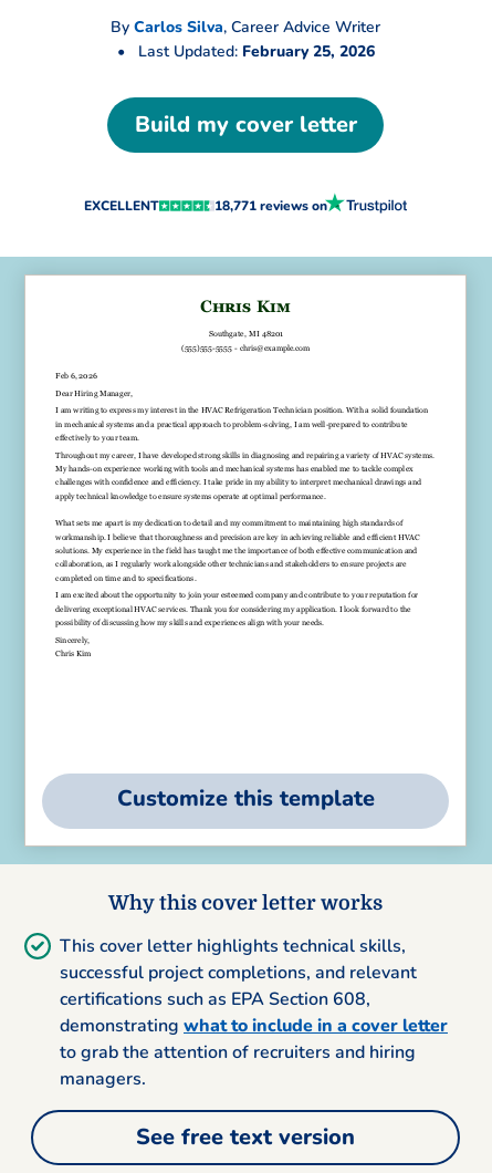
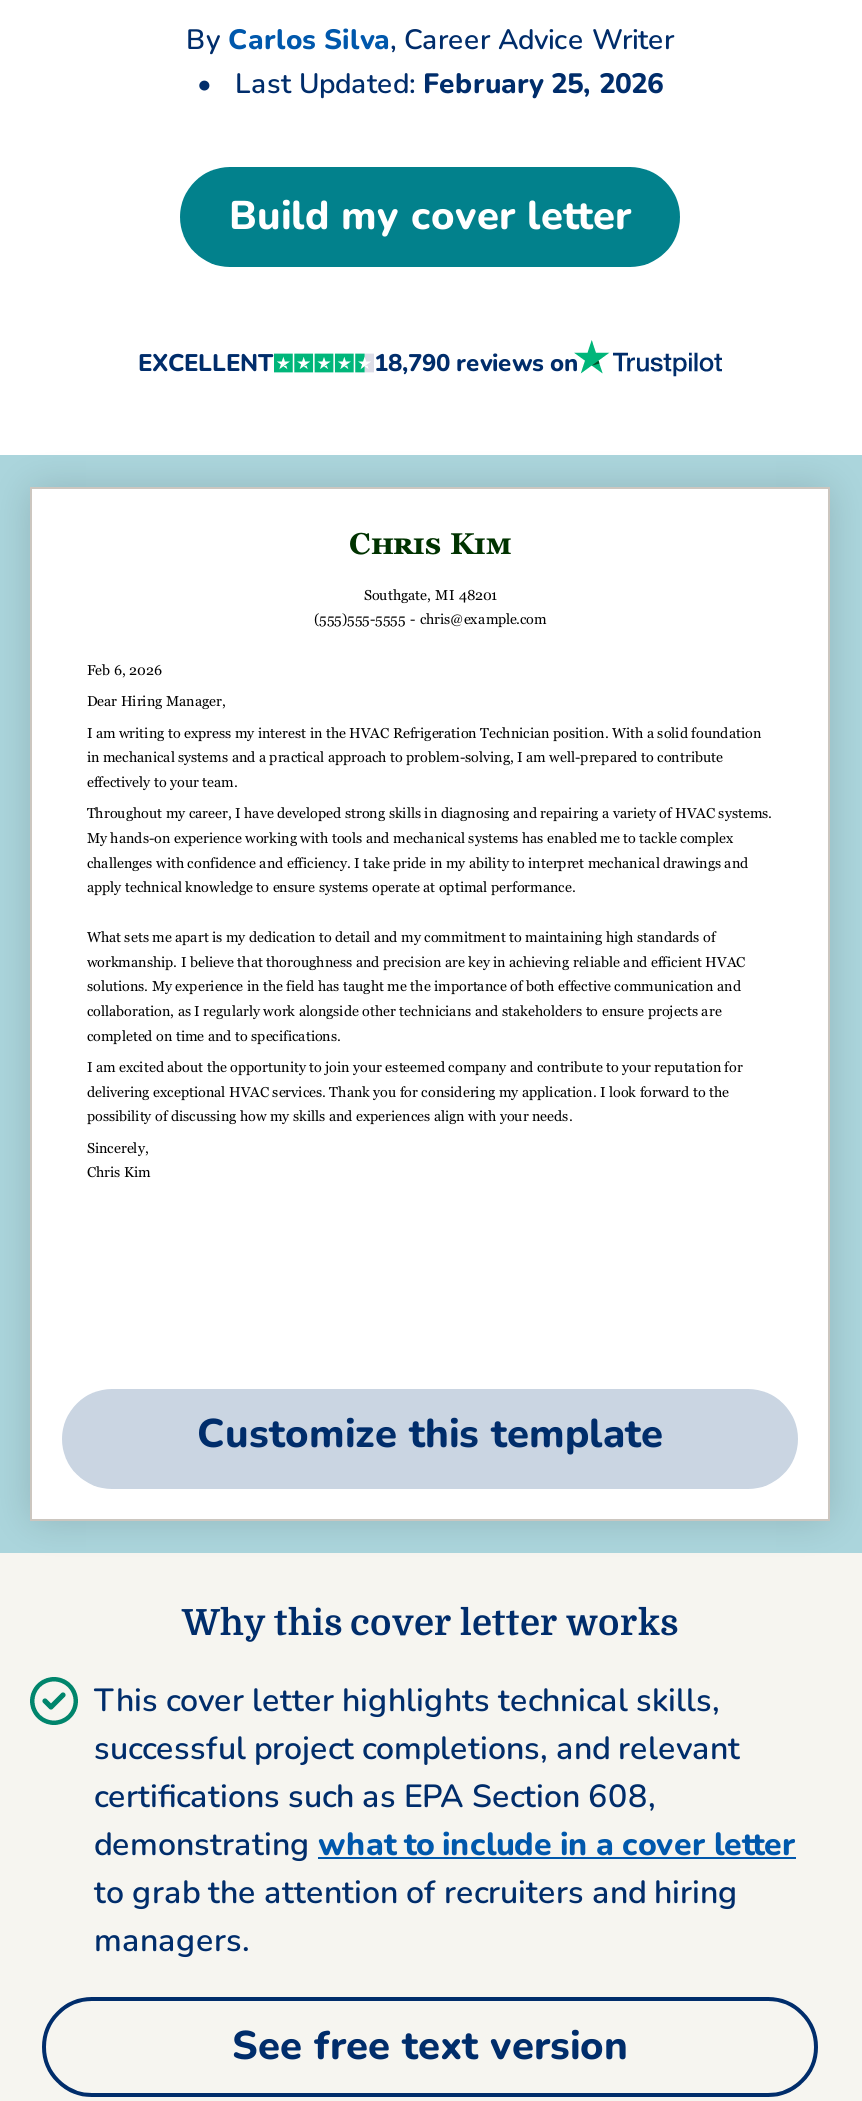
[214,197,327,214] 18,771 reviews on -> [374,346,578,378] 18,790 reviews on

